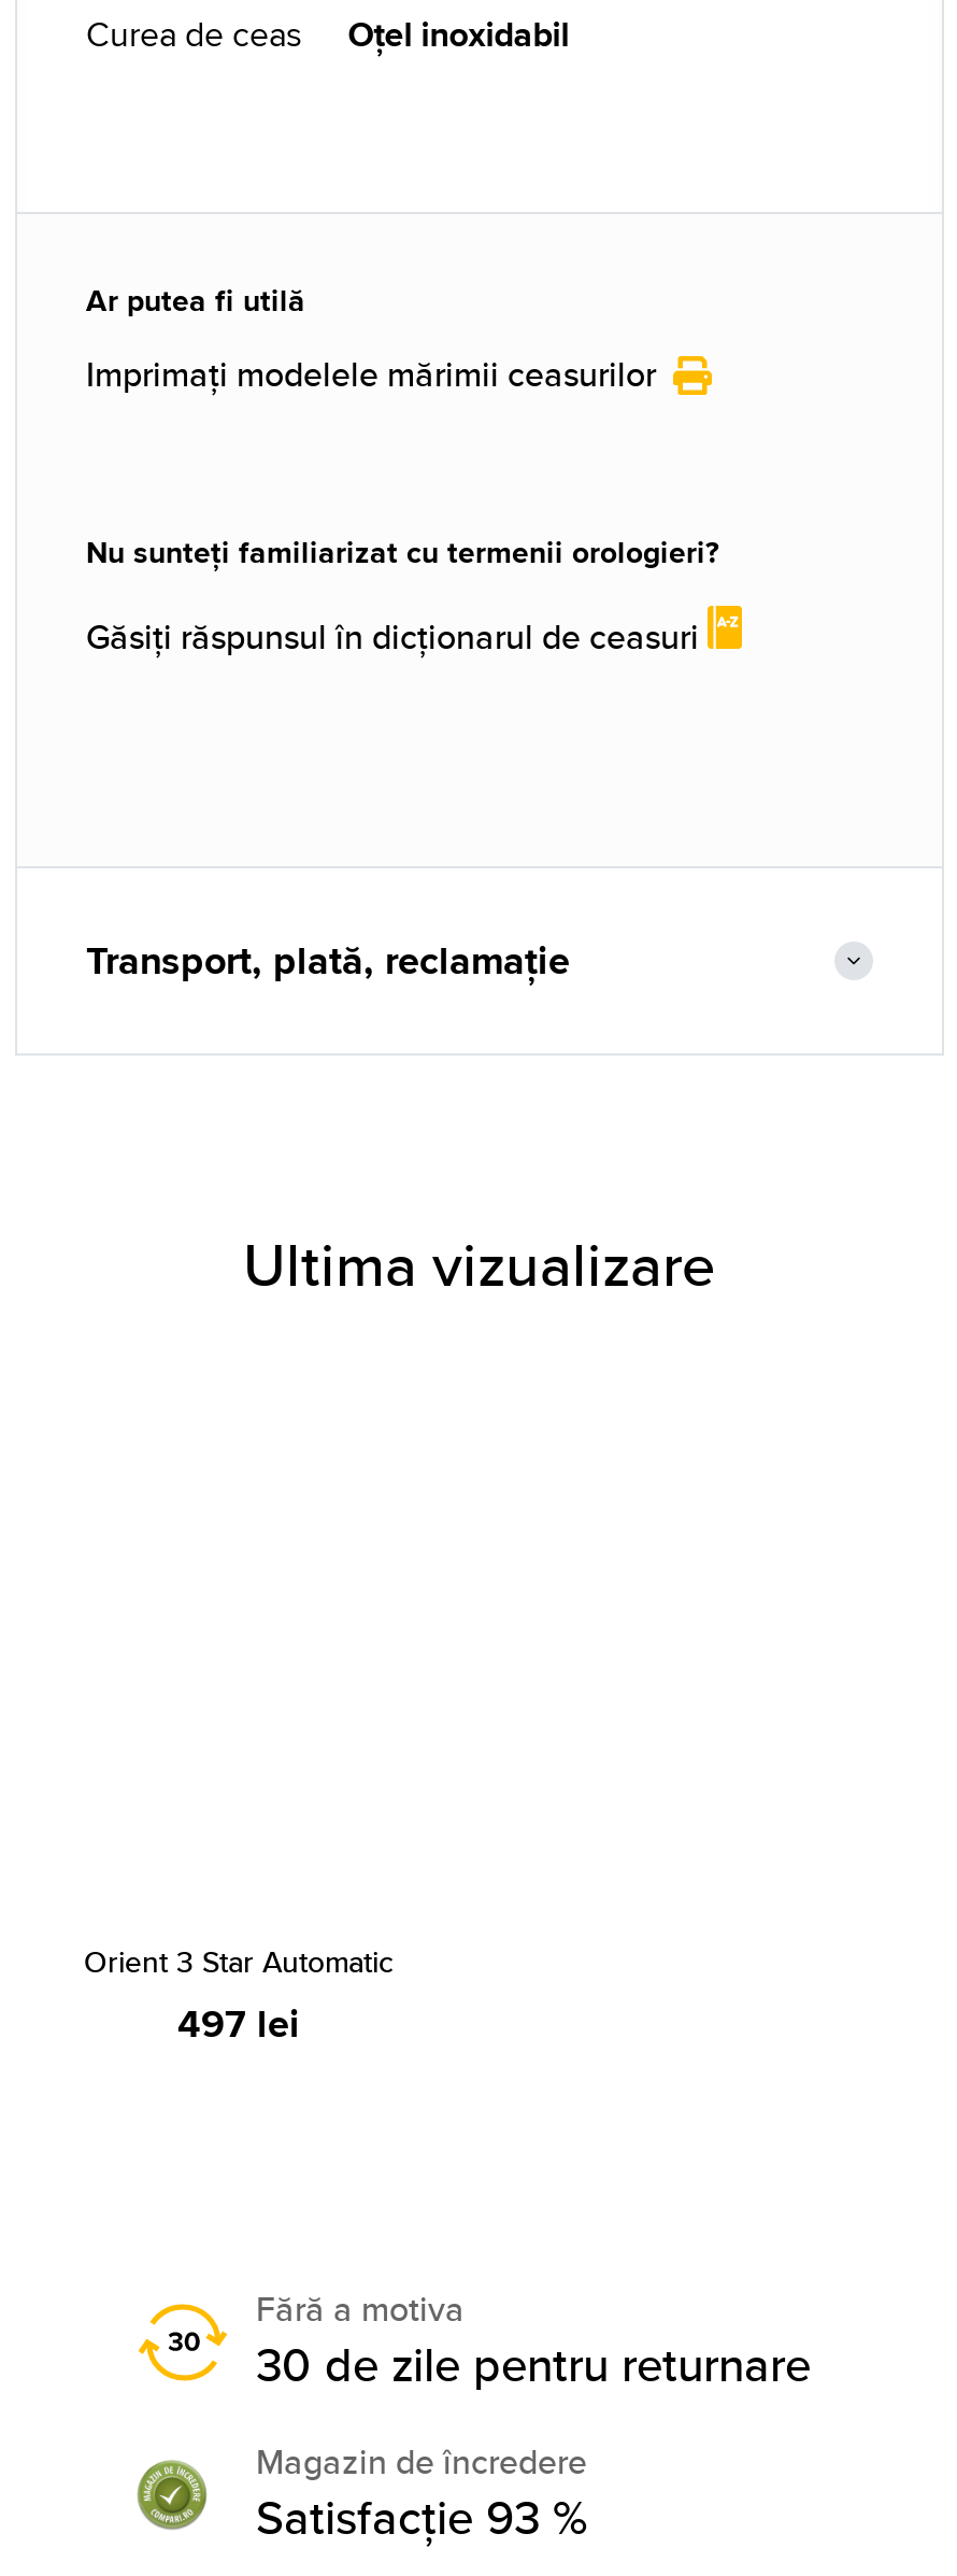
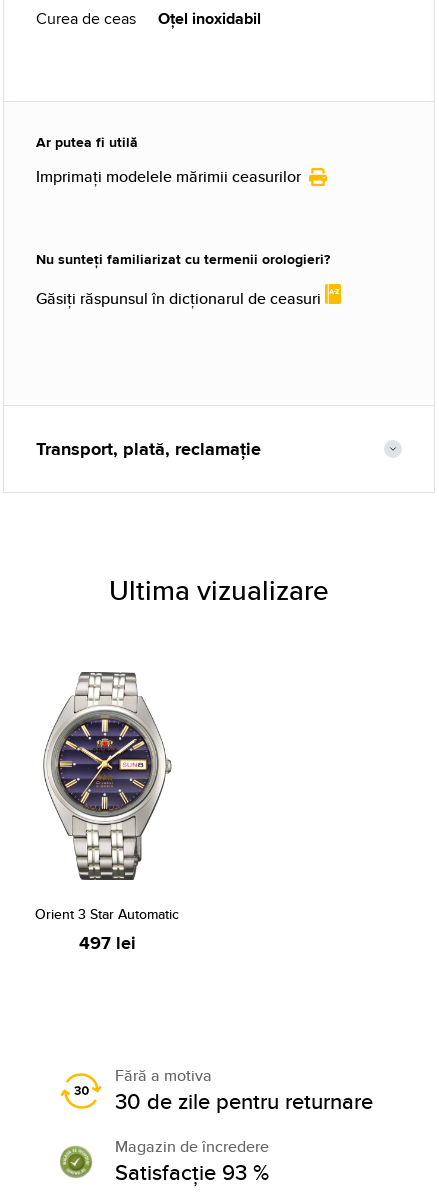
none -> [42,671,172,881] [image]

